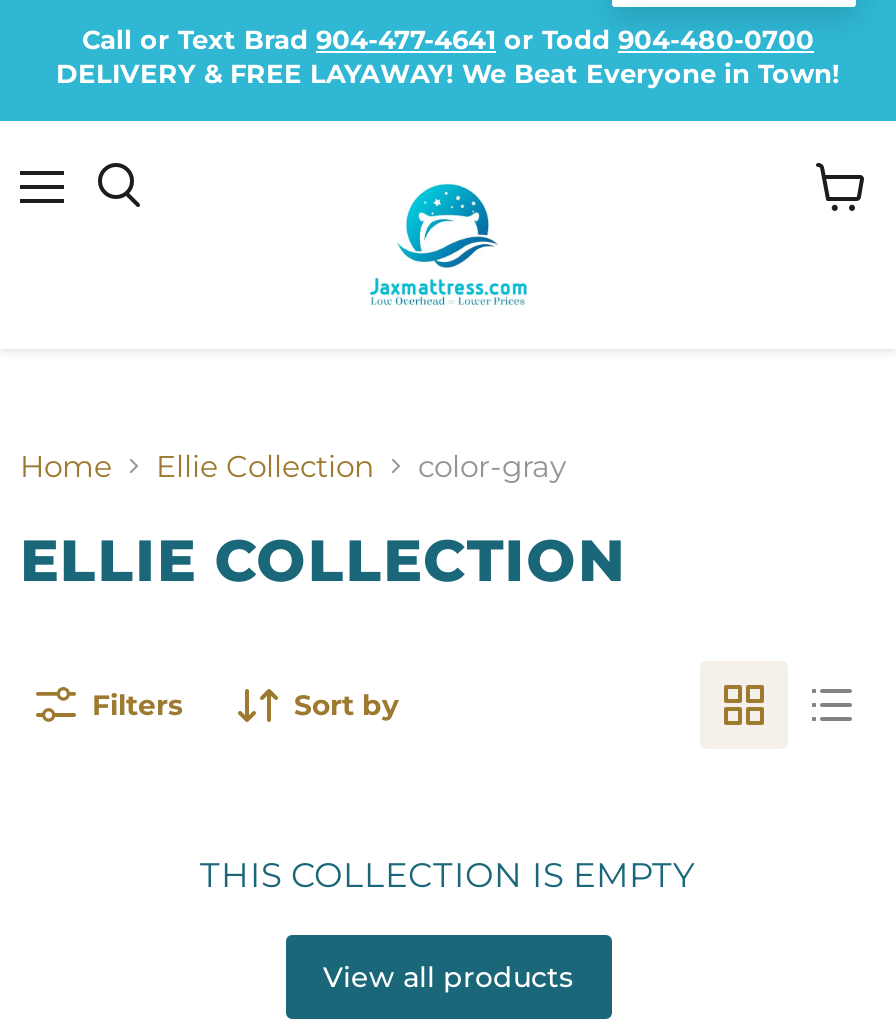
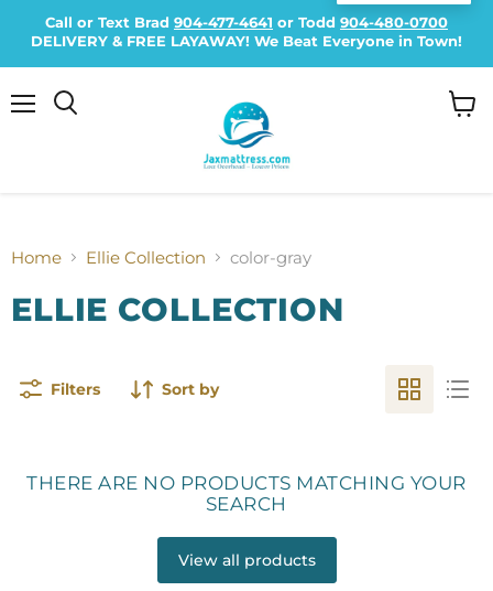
[200,855,696,895] THIS COLLECTION IS EMPTY -> [27,472,466,515] THERE ARE NO PRODUCTS MATCHING YOUR | SEARCH

